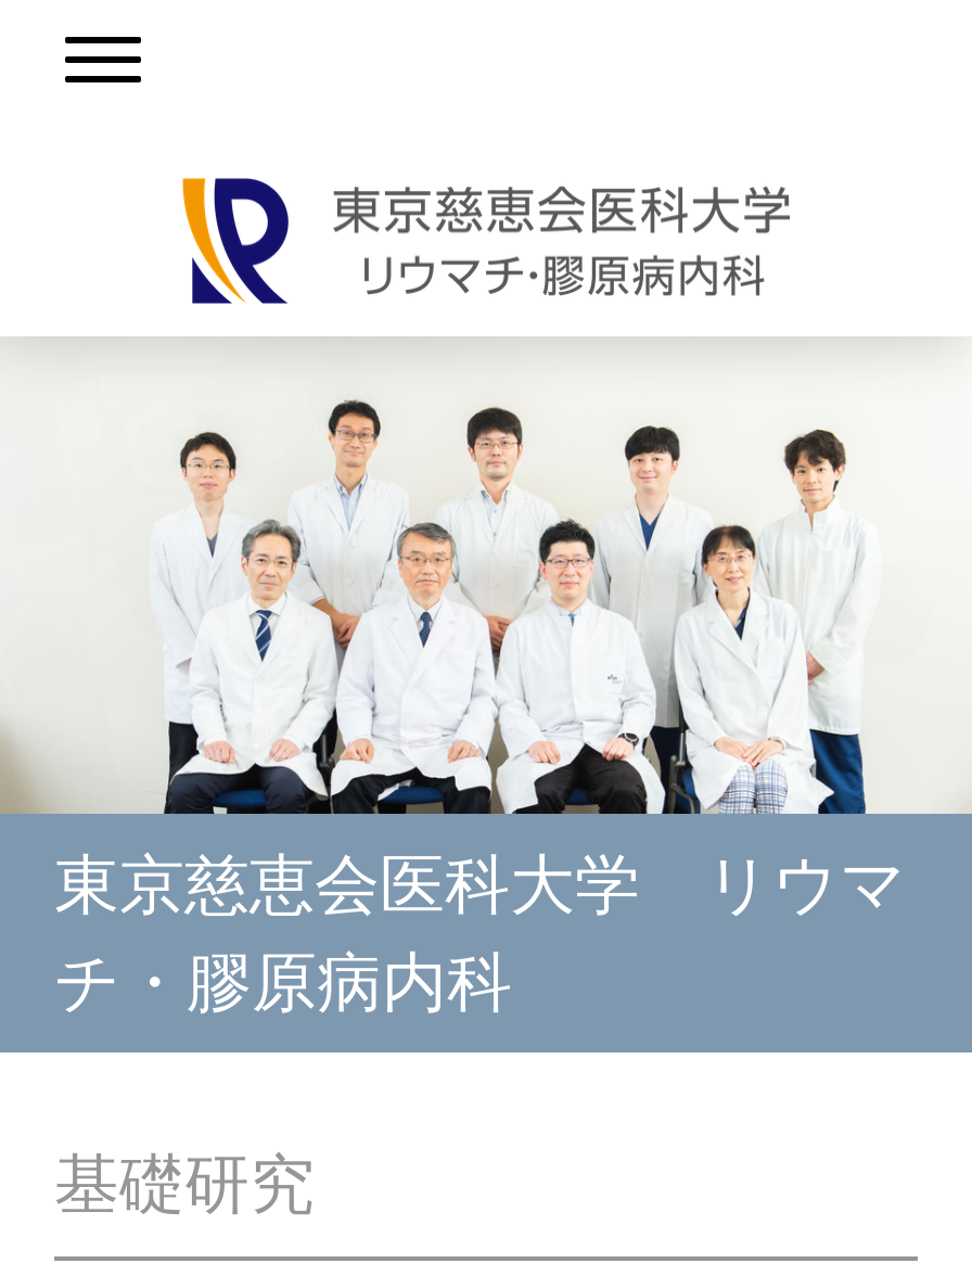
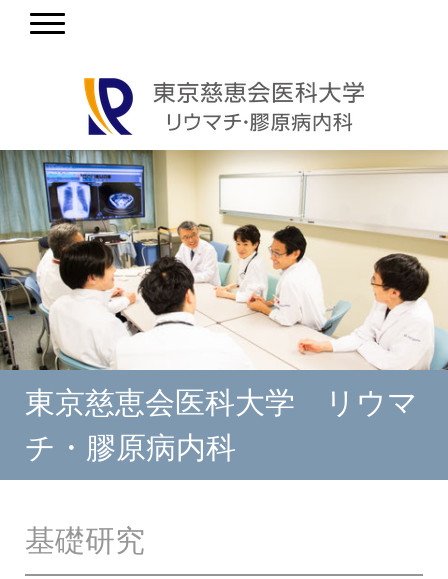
[7,334,965,816] [image] -> [3,149,445,371] [image]

